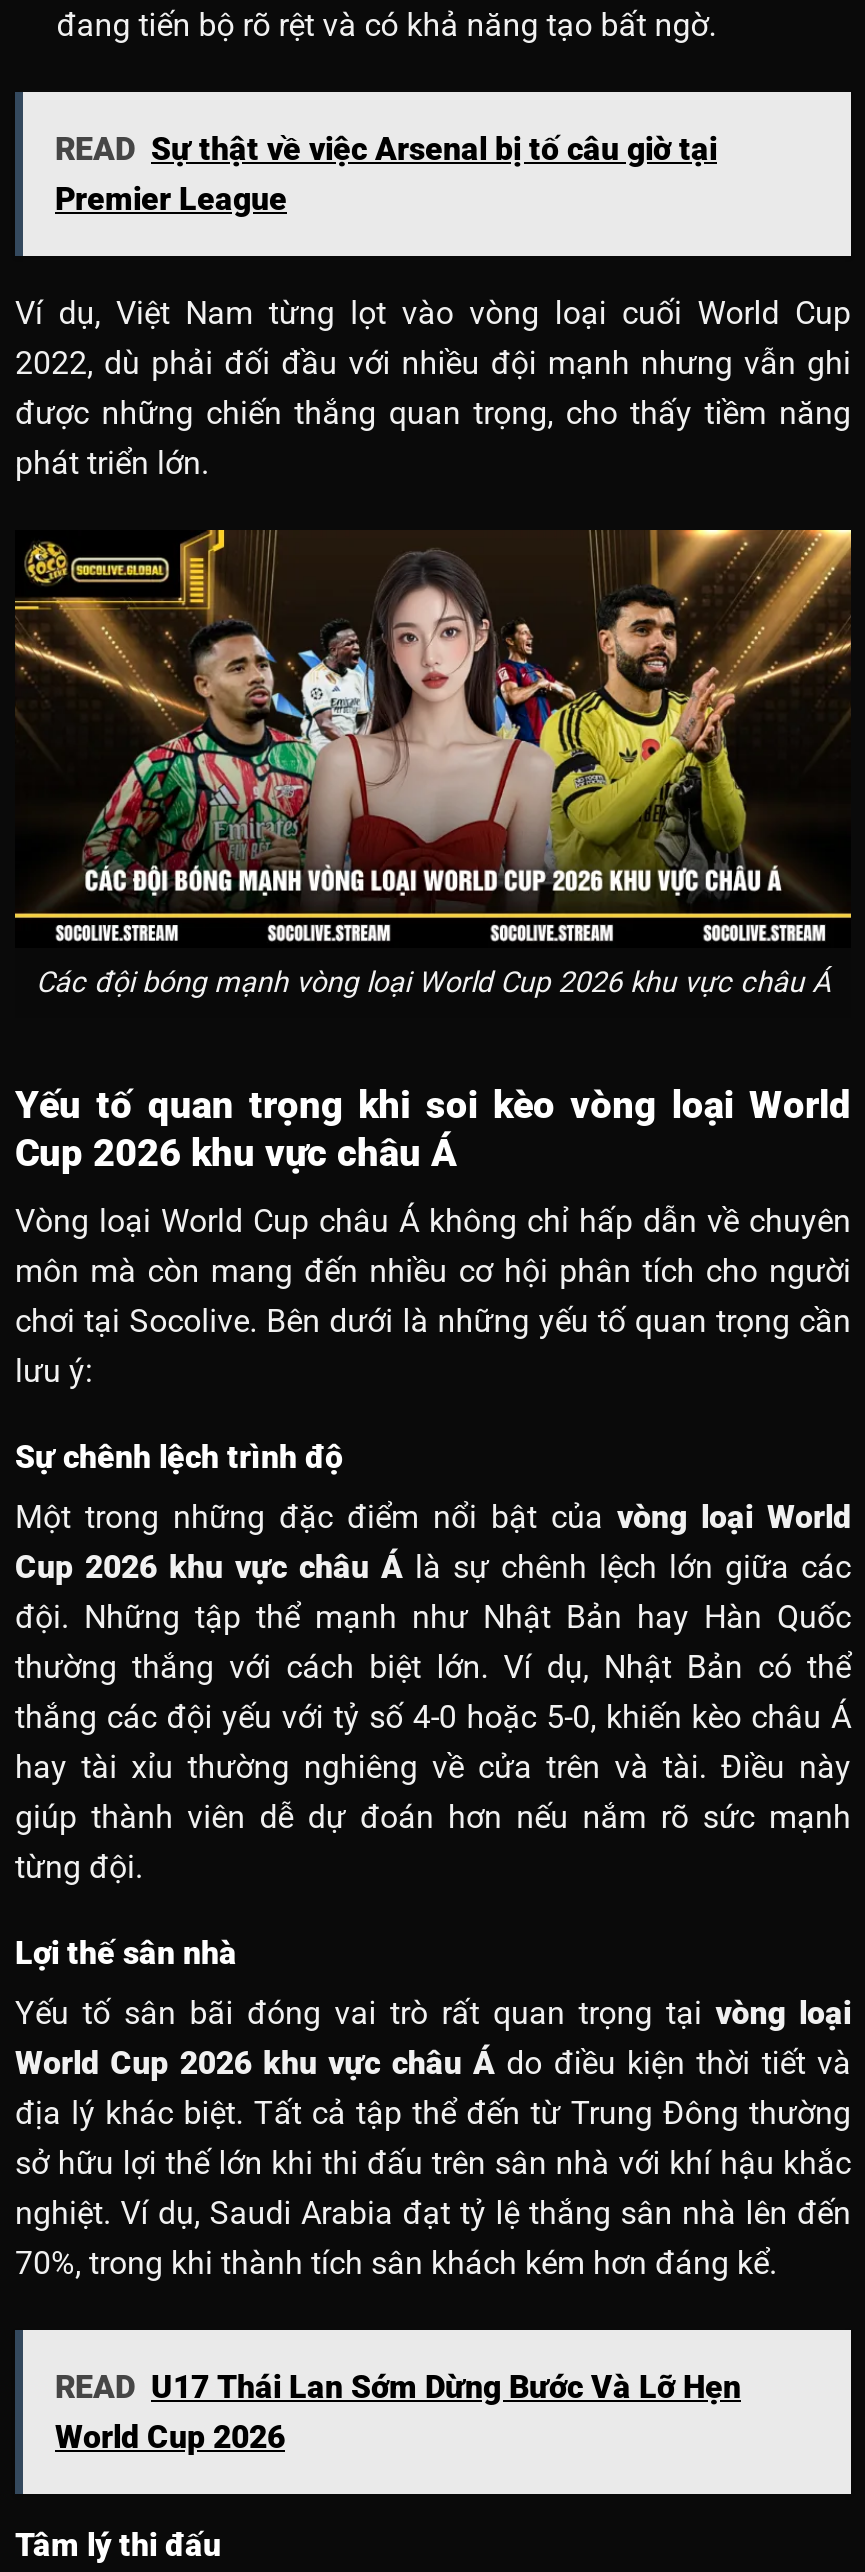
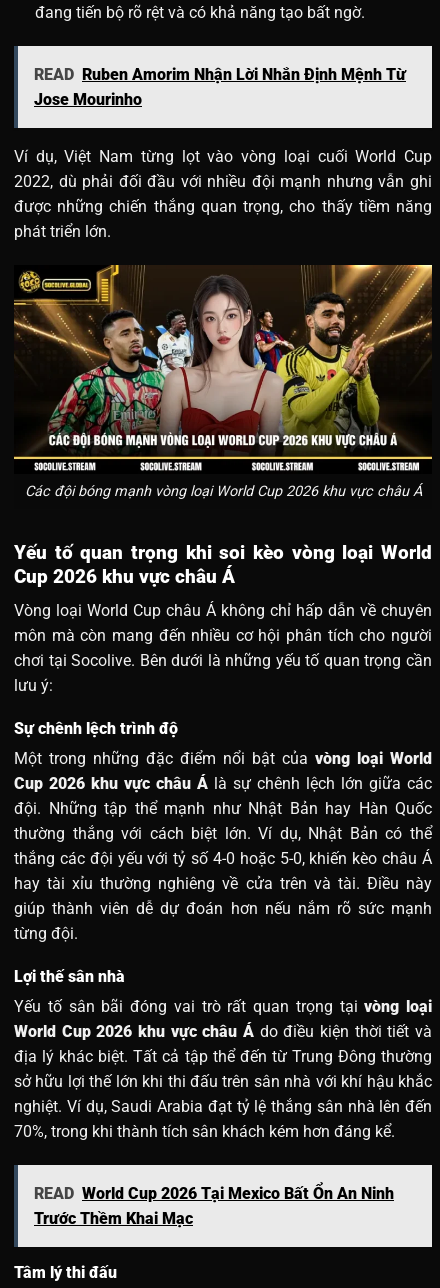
[55,130,717,218] READ Sự thật về việc Arsenal bị tố câu giờ tại | Premier League -> [34,65,406,109] READ Ruben Amorim Nhận Lời Nhắn Định Mệnh Từ | Jose Mourinho
[55,2367,741,2455] READ U17 Thái Lan Sớm Dừng Bước Và Lỡ Hẹn | World Cup 2026 -> [34,1183,394,1227] READ World Cup 2026 Tại Mexico Bất Ổn An Ninh | Trước Thềm Khai Mạc

